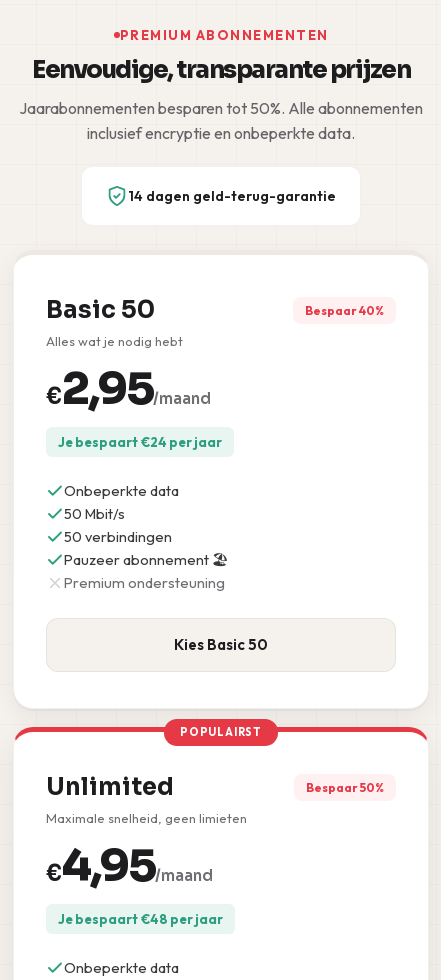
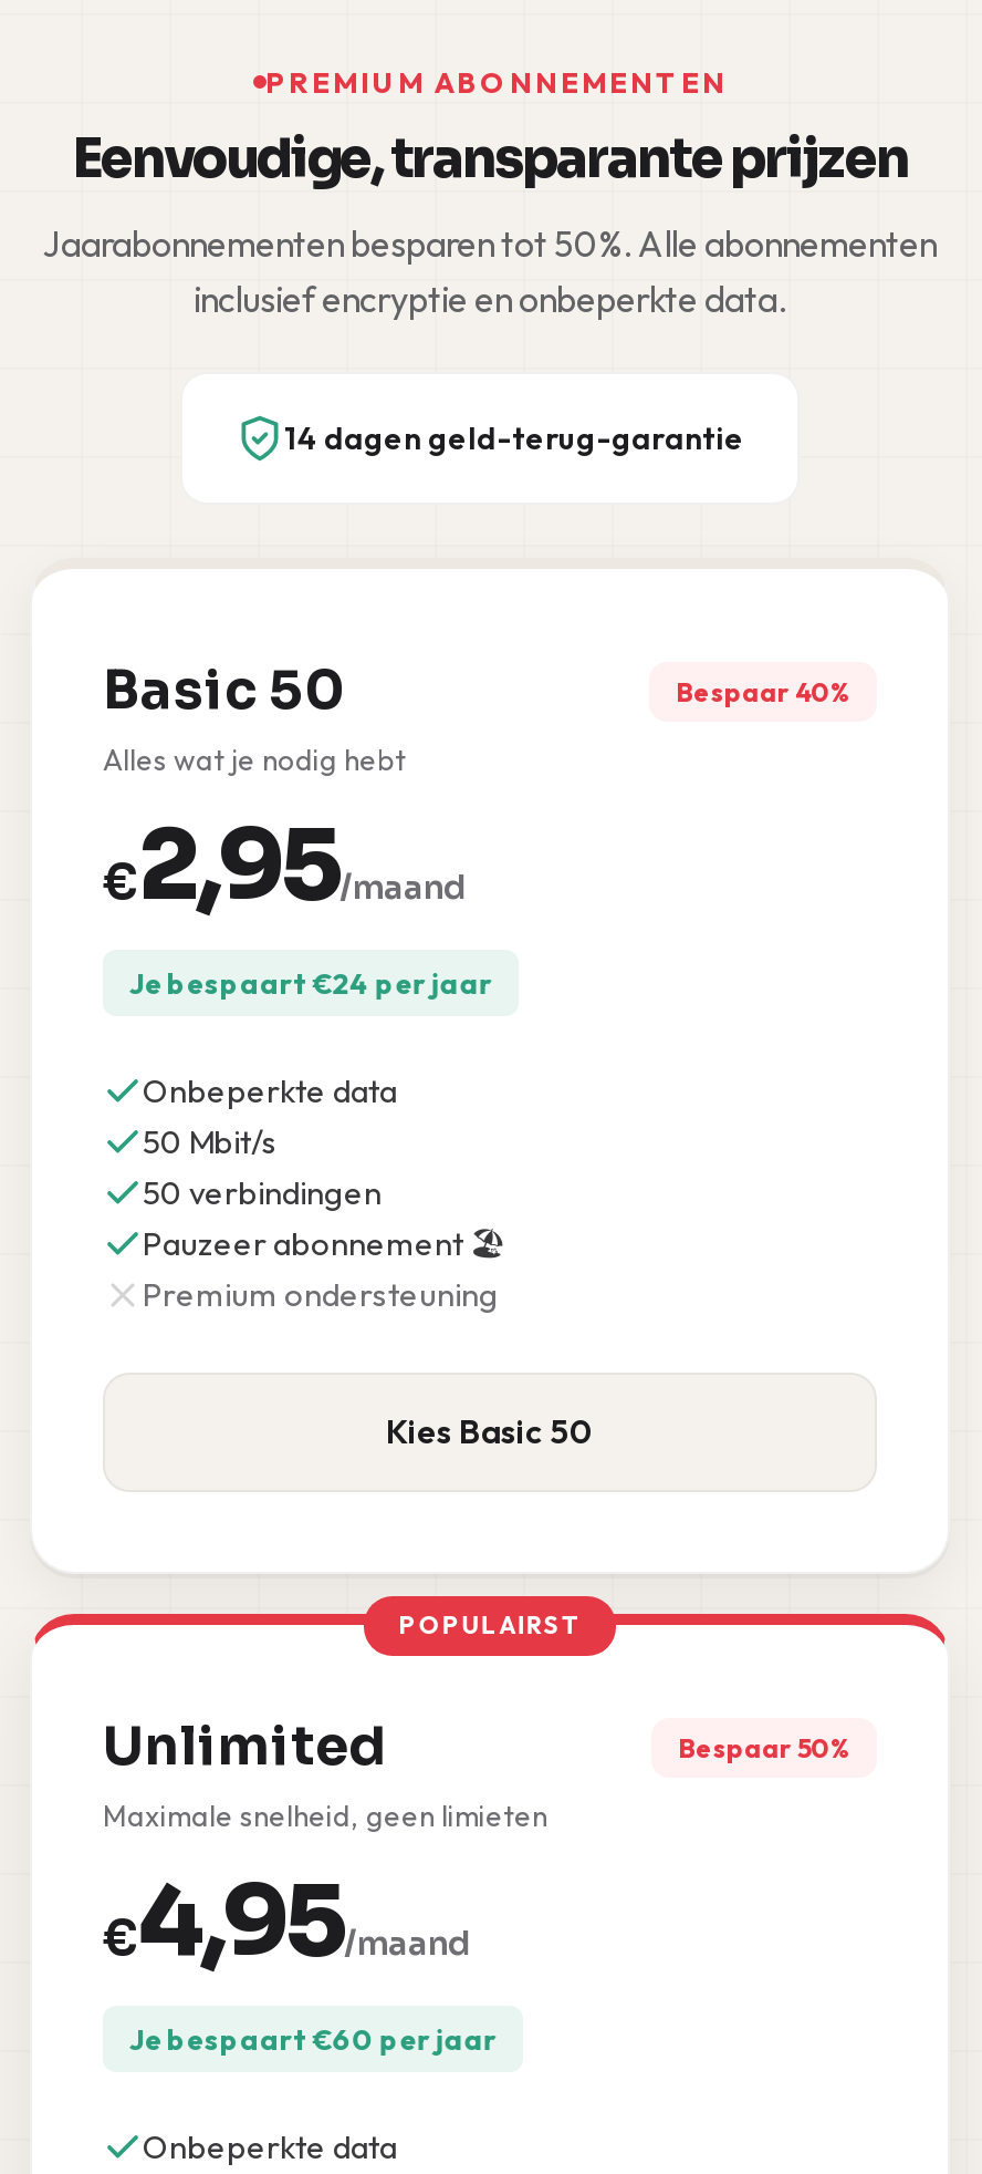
[58,911,223,927] Je bespaart €48 per jaar -> [129,2022,497,2057] Je bespaart €60 per jaar

